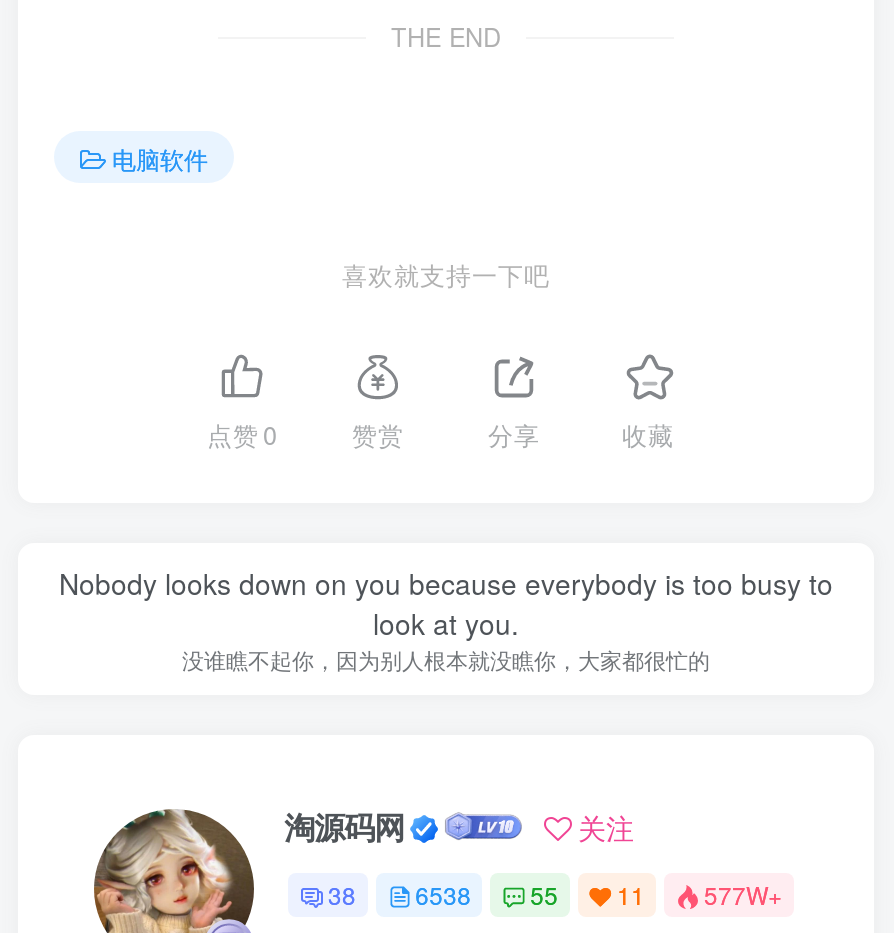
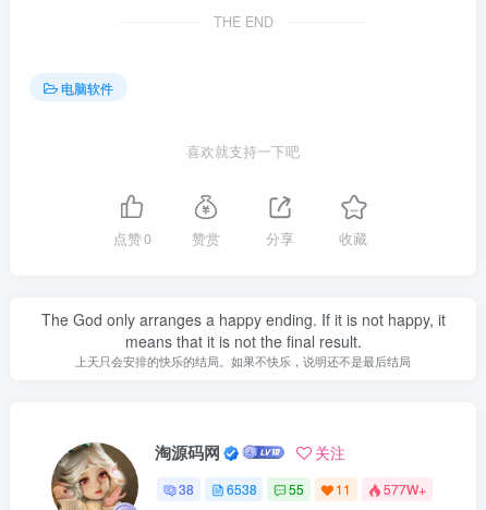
[59,562,833,674] Nobody looks down on you because everybody is too busy to | look at you. | 没谁瞧不起你，因为别人根本就没瞧你，大家都很忙的 -> [41,308,445,369] The God only arranges a happy ending. If it is not happy, it | means that it is not the final result. | 上天只会安排的快乐的结局。如果不快乐，说明还不是最后结局

